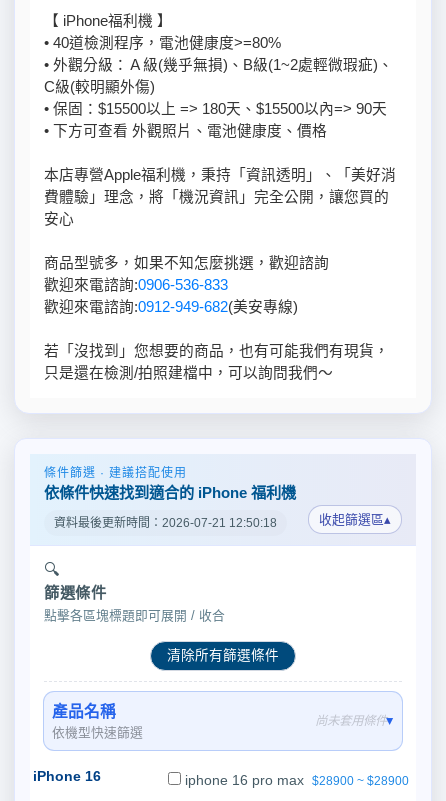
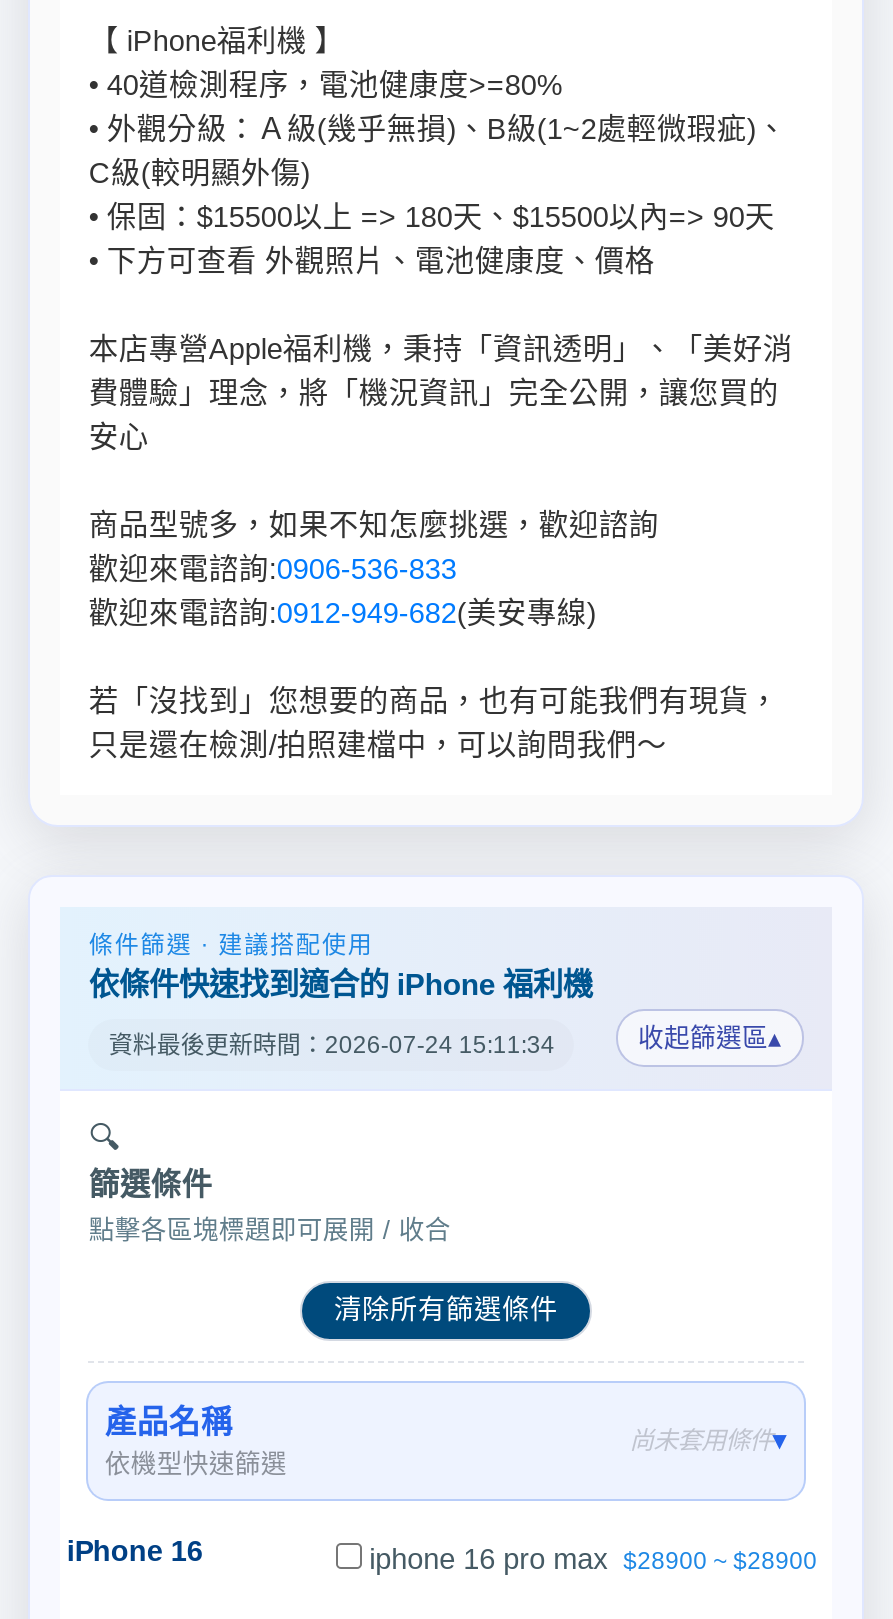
[54,516,277,530] 資料最後更新時間：2026-07-21 12:50:18 -> [109,1031,555,1059] 資料最後更新時間：2026-07-24 15:11:34

